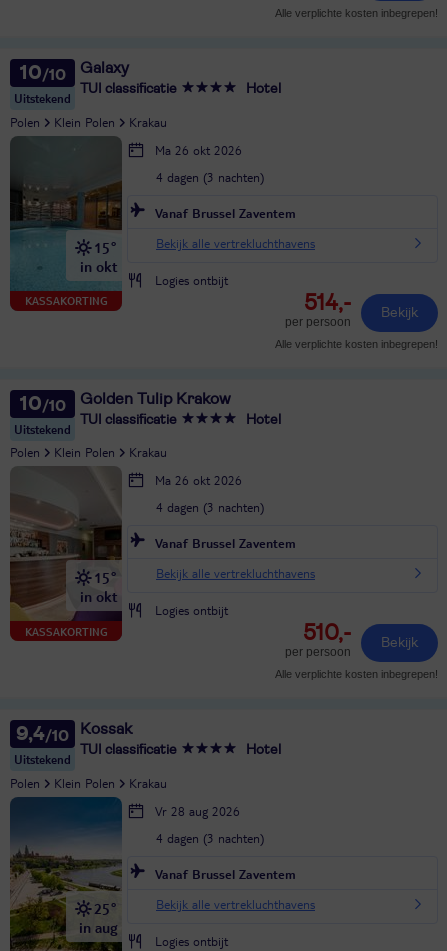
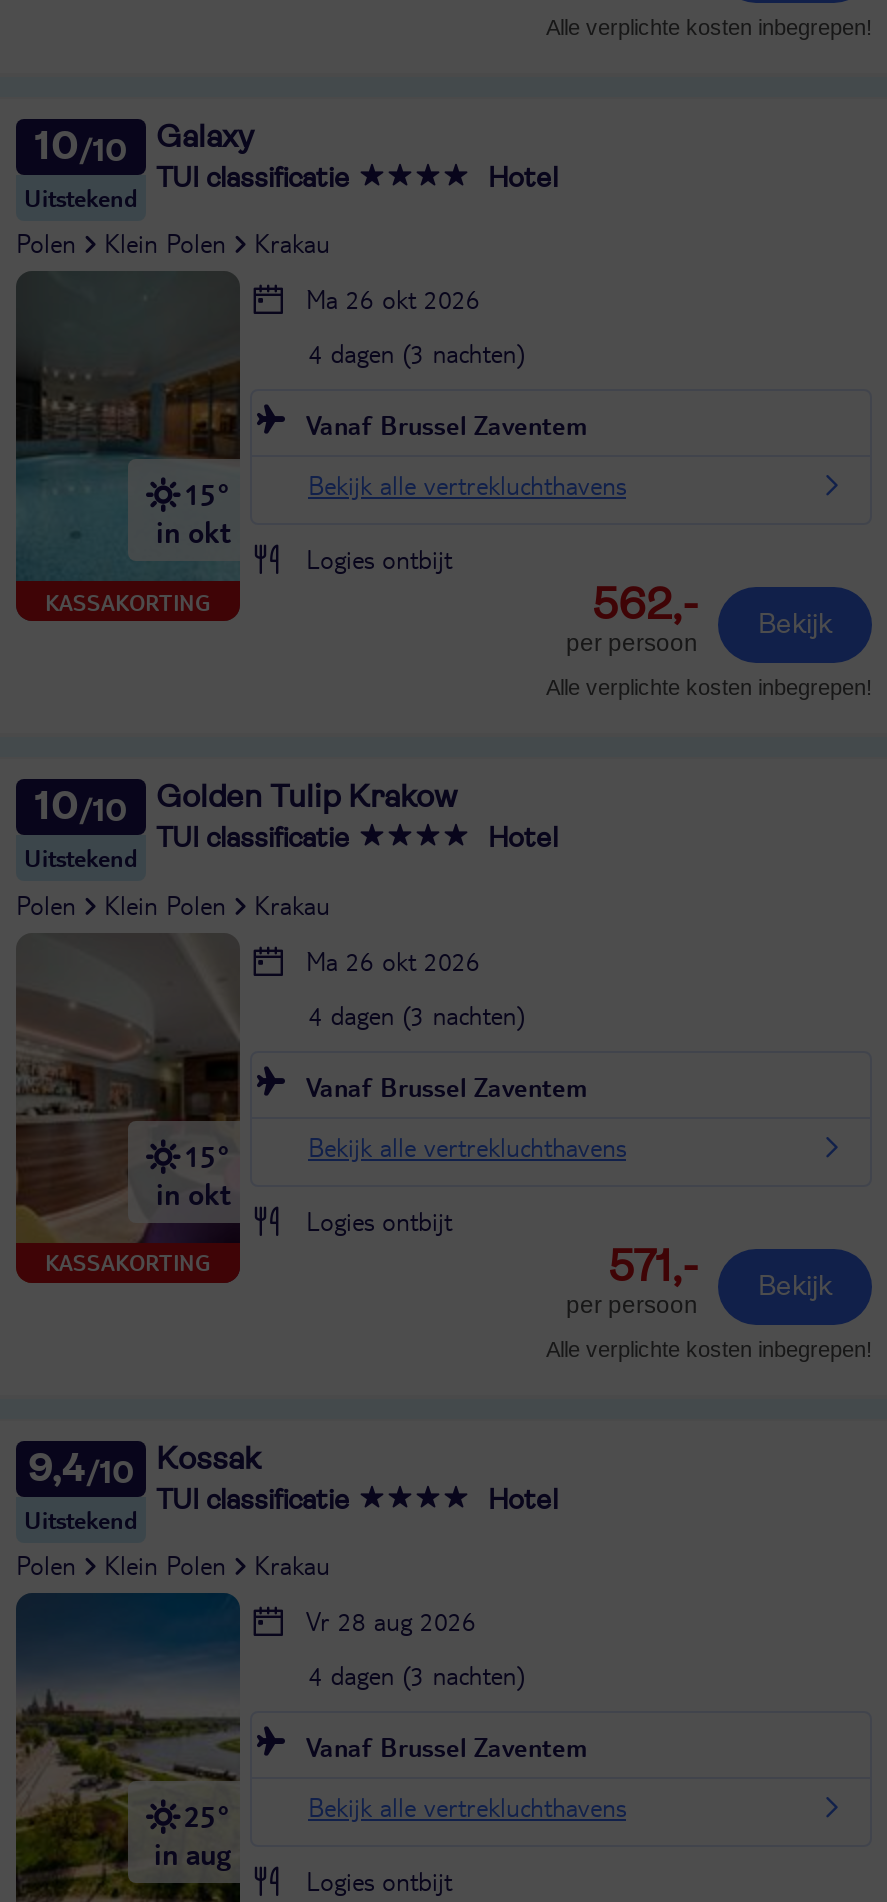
[304,292,351,314] 514,- -> [592,583,698,627] 562,-
[303,622,351,644] 510,- -> [608,1244,698,1288] 571,-

